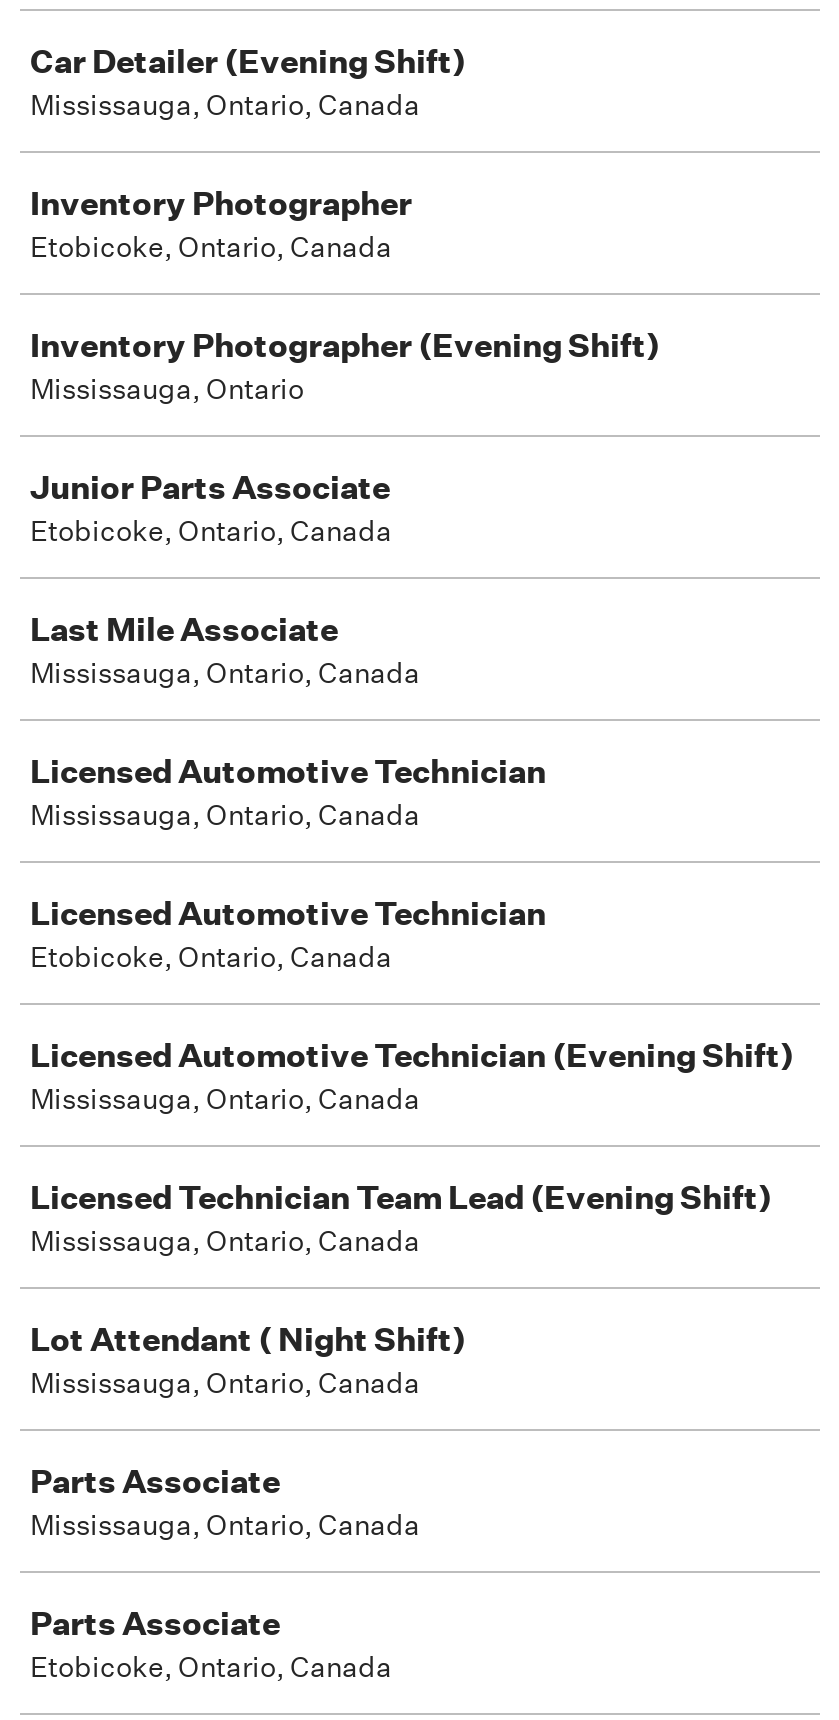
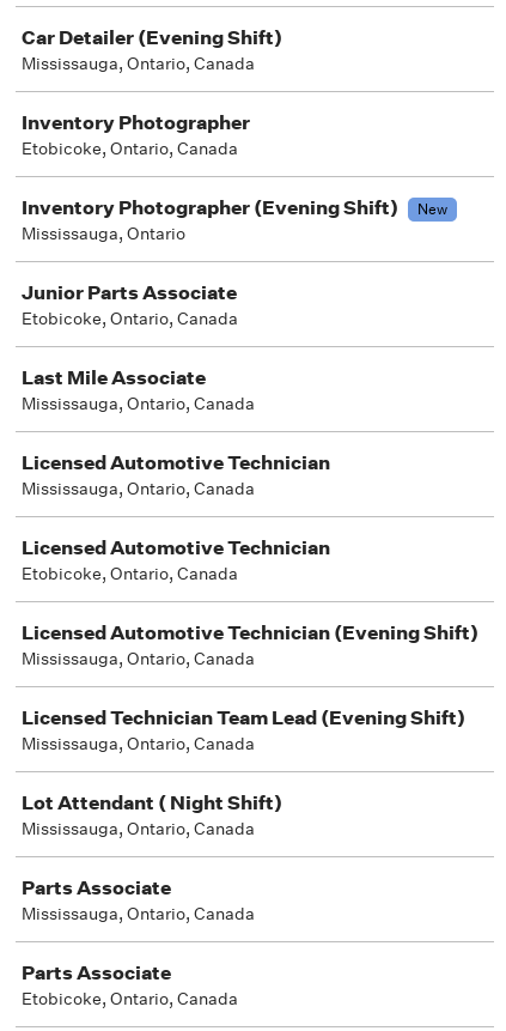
none -> [417,199,447,219] New

